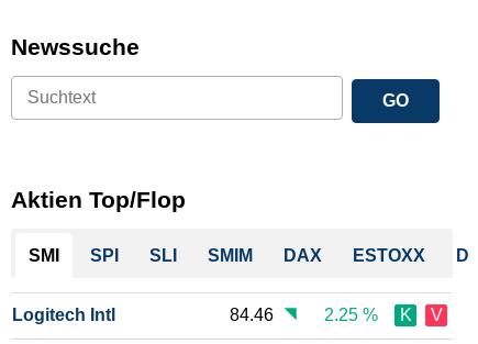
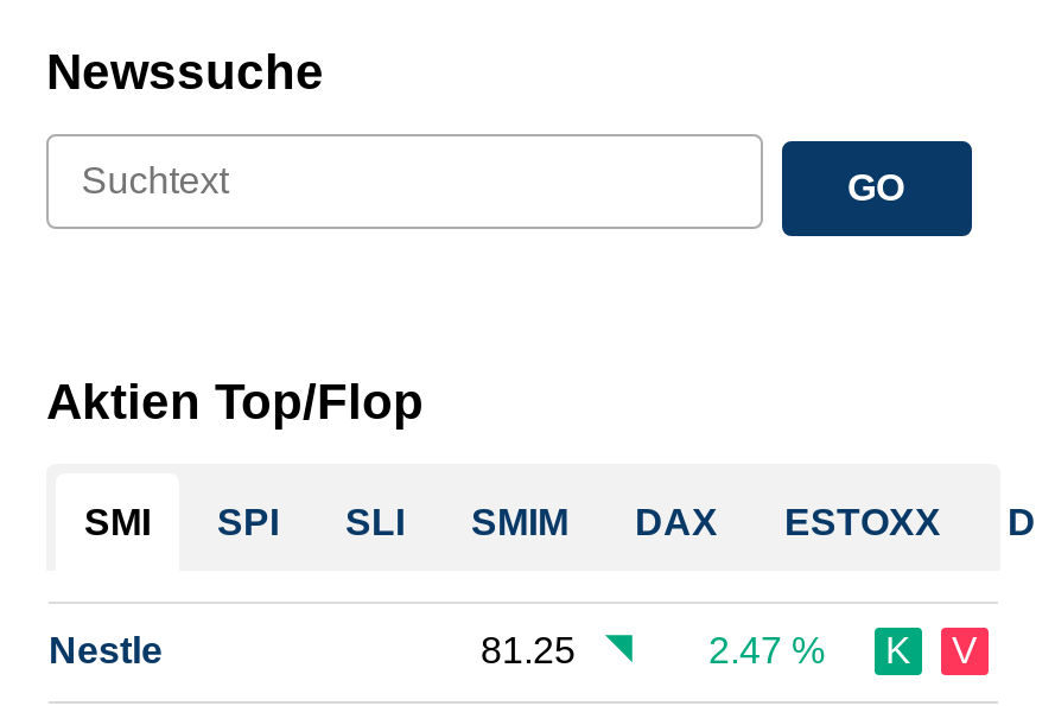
[12,305,378,324] Logitech Intl | 84.46 | 2.25 % -> [49,629,825,669] Nestle | 81.25 | 2.47 %

